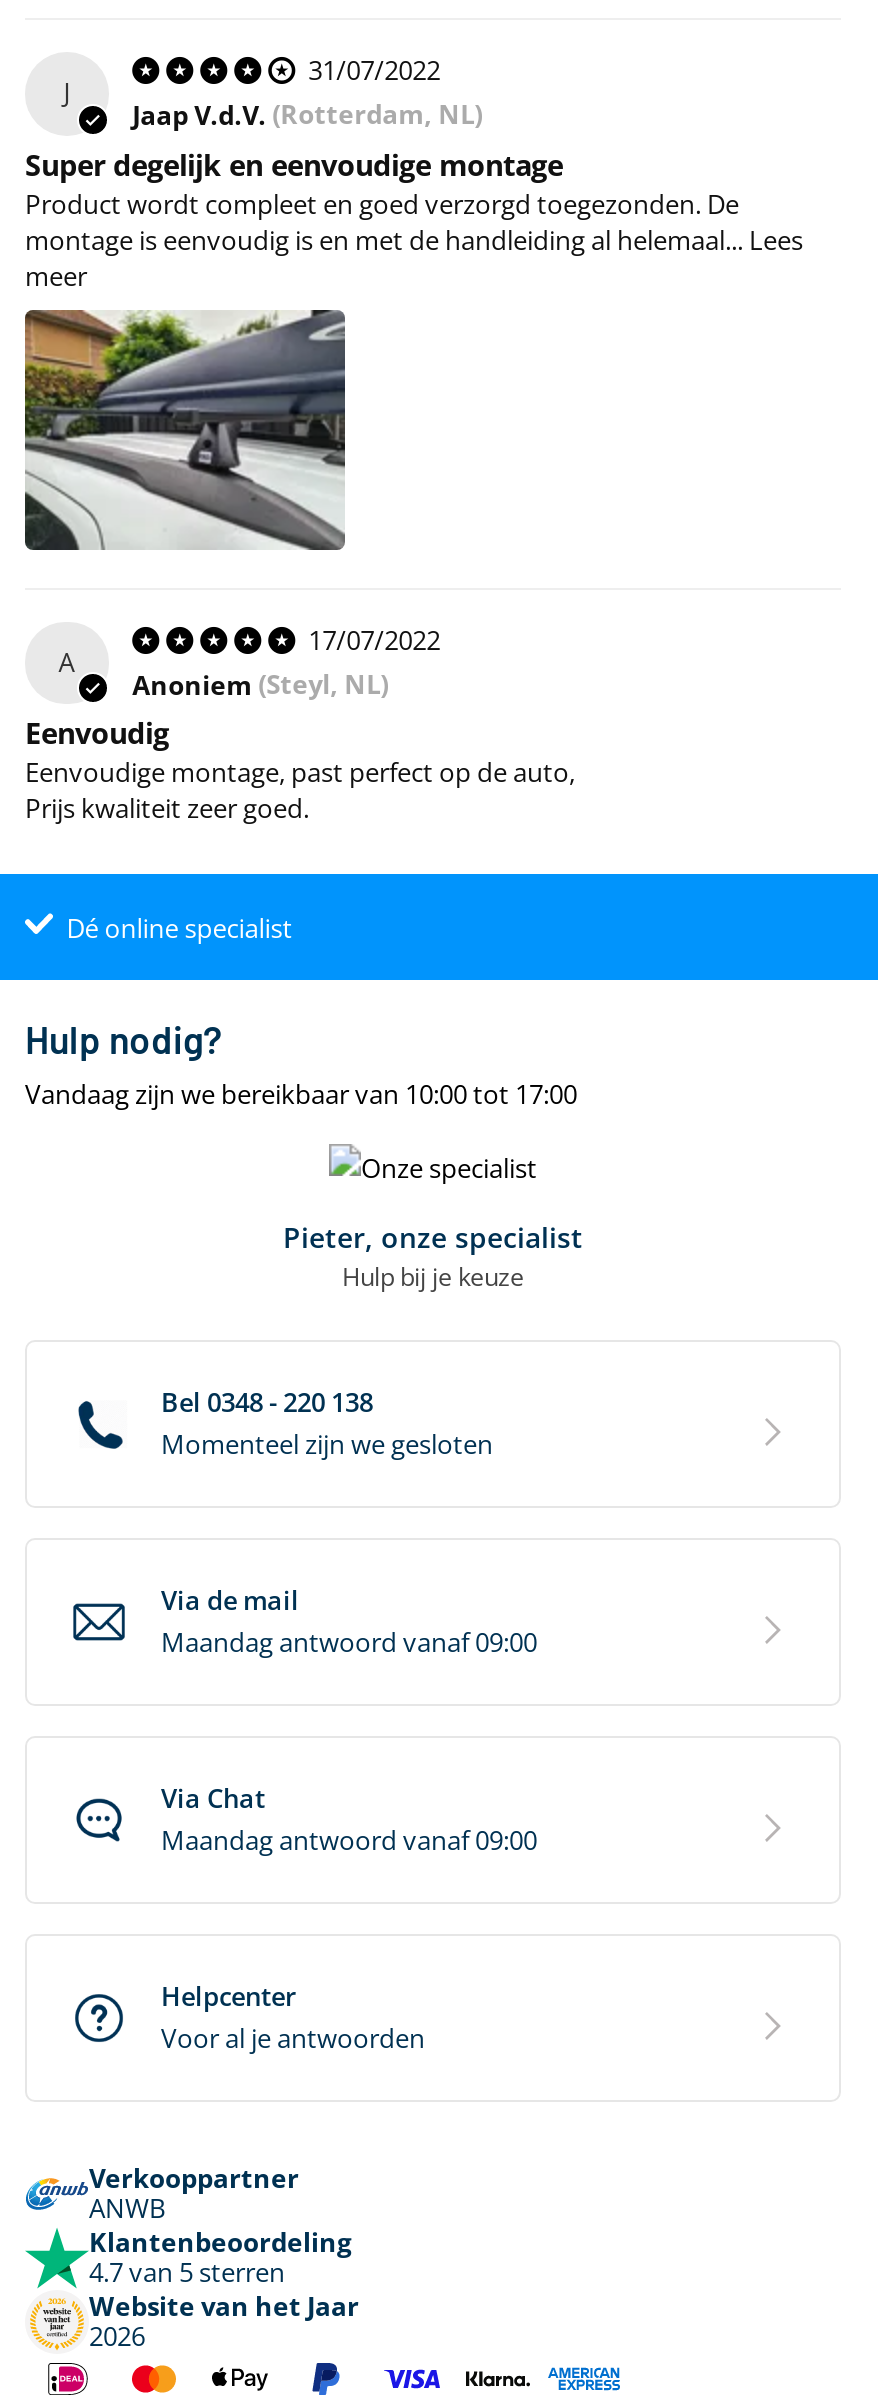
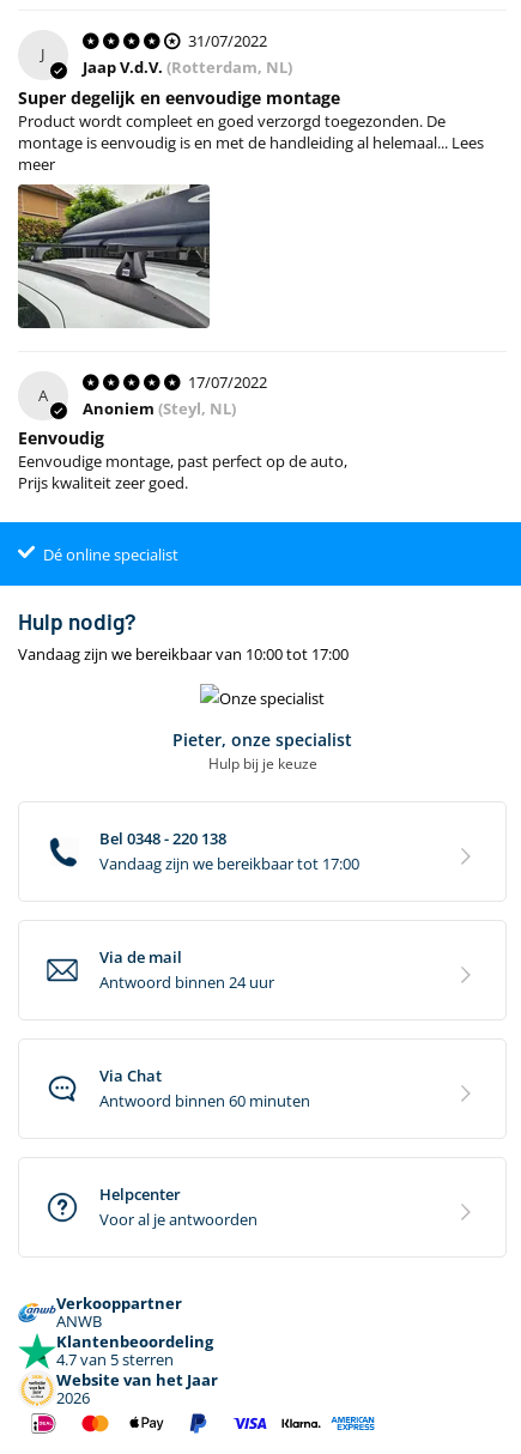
[161,1426,493,1462] Momenteel zijn we gesloten -> [99,853,359,875] Vandaag zijn we bereikbaar tot 17:00
[161,1624,537,1660] Maandag antwoord vanaf 09:00 -> [99,972,274,993] Antwoord binnen 24 uur
[161,1822,537,1858] Maandag antwoord vanaf 09:00 -> [99,1090,310,1112] Antwoord binnen 60 minuten

